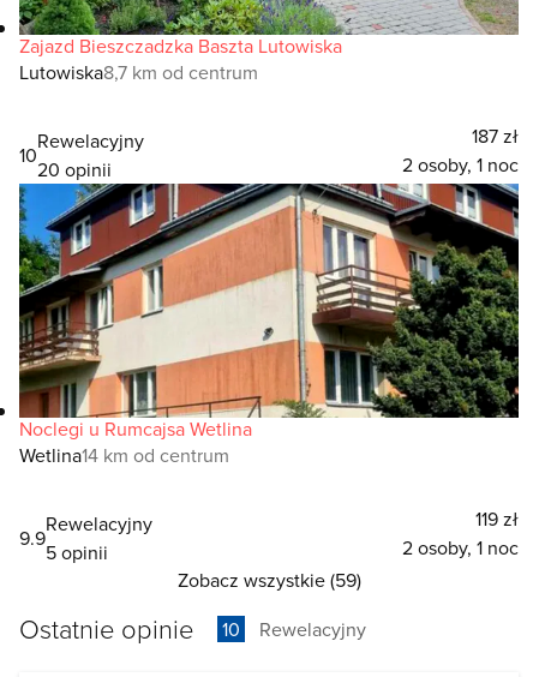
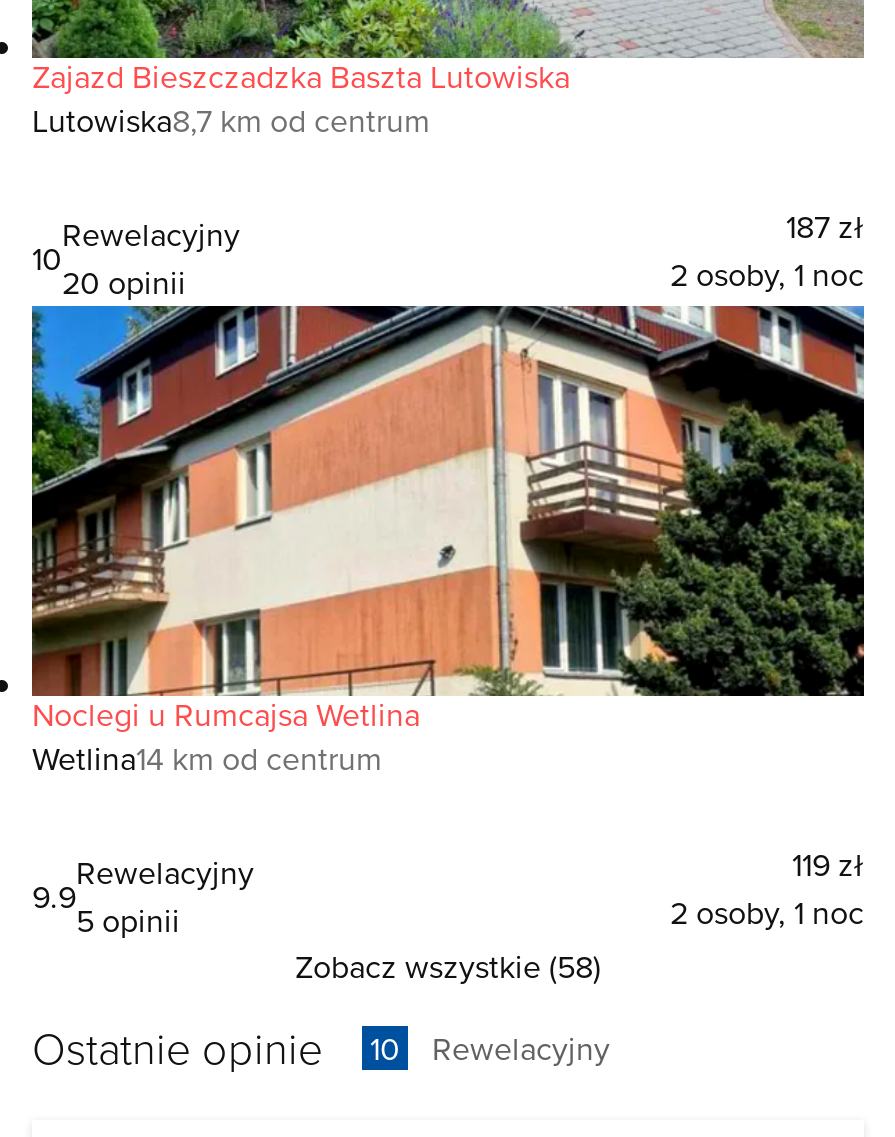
[177,566,361,593] Zobacz wszystkie (59) -> [295,944,601,988] Zobacz wszystkie (58)

